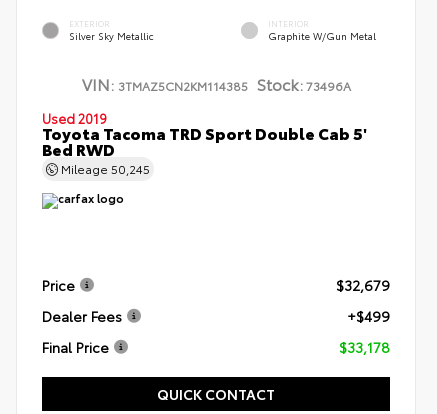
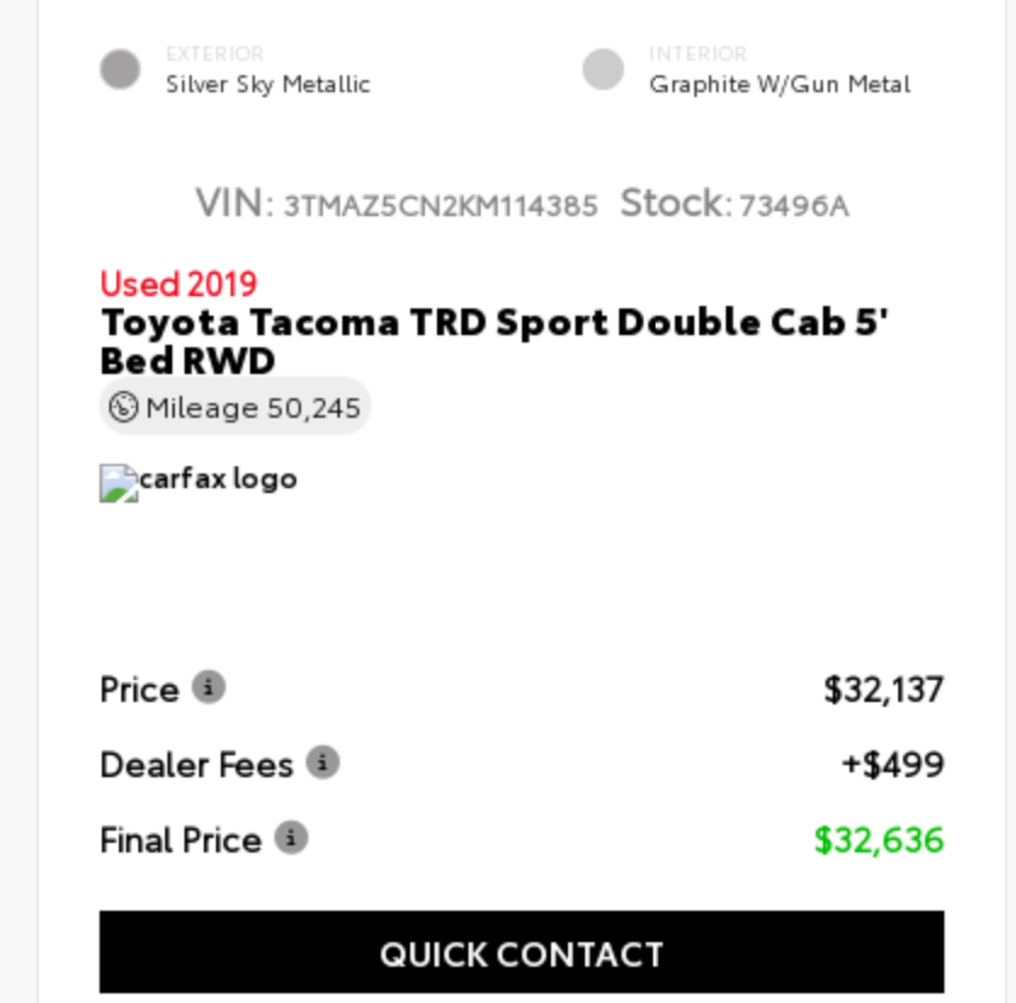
[336,274,390,294] $32,679 -> [823,662,944,710] $32,137
[339,336,390,356] $33,178 -> [813,812,944,861] $32,636

